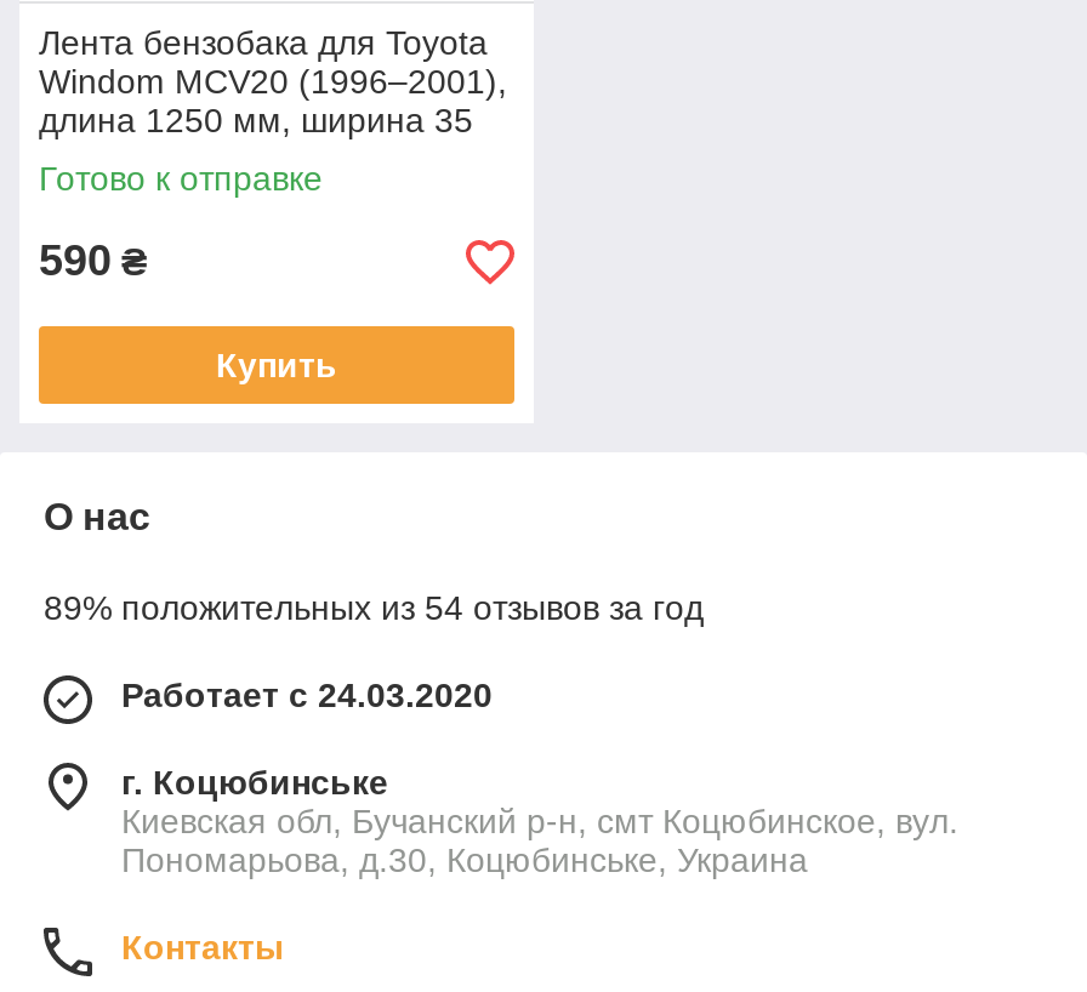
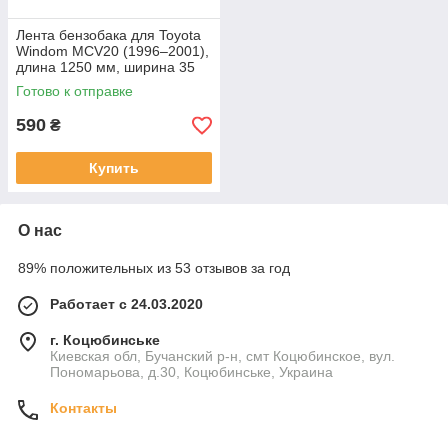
[44,588,704,627] 89% положительных из 54 отзывов за год -> [18,260,290,276] 89% положительных из 53 отзывов за год

